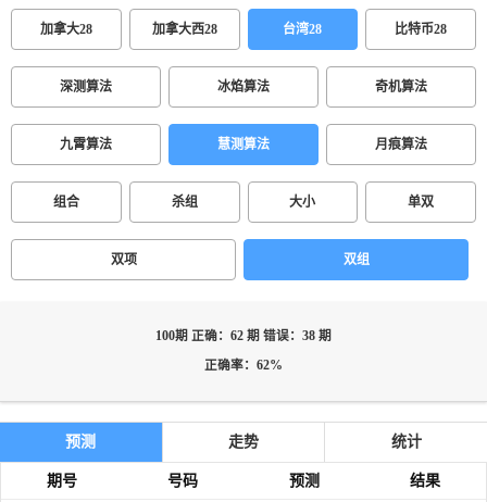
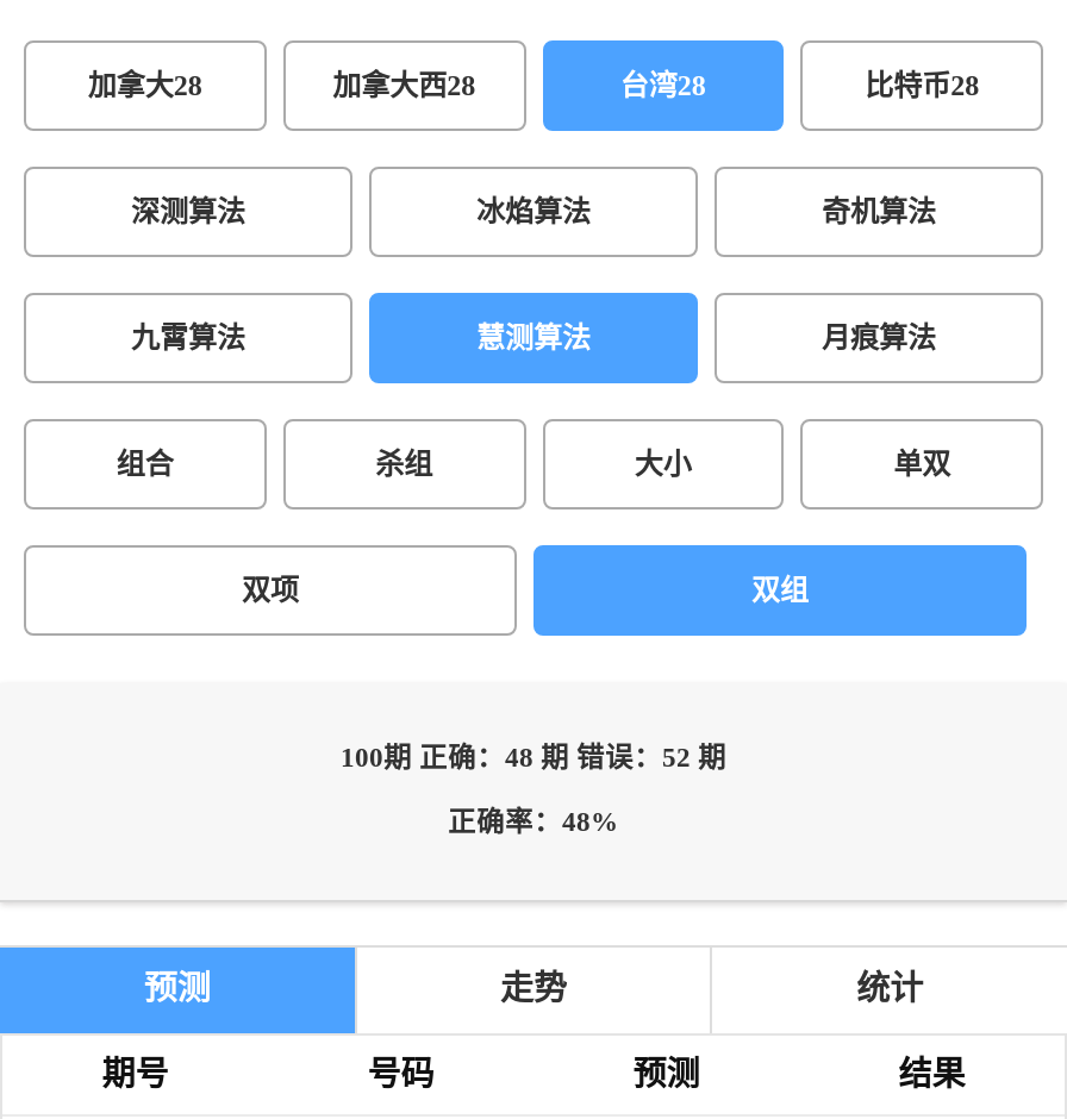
[155,329,332,343] 100期 正确：62 期 错误：38 期 -> [341,743,726,774] 100期 正确：48 期 错误：52 期
[204,359,283,373] 正确率：62% -> [448,807,619,838] 正确率：48%

